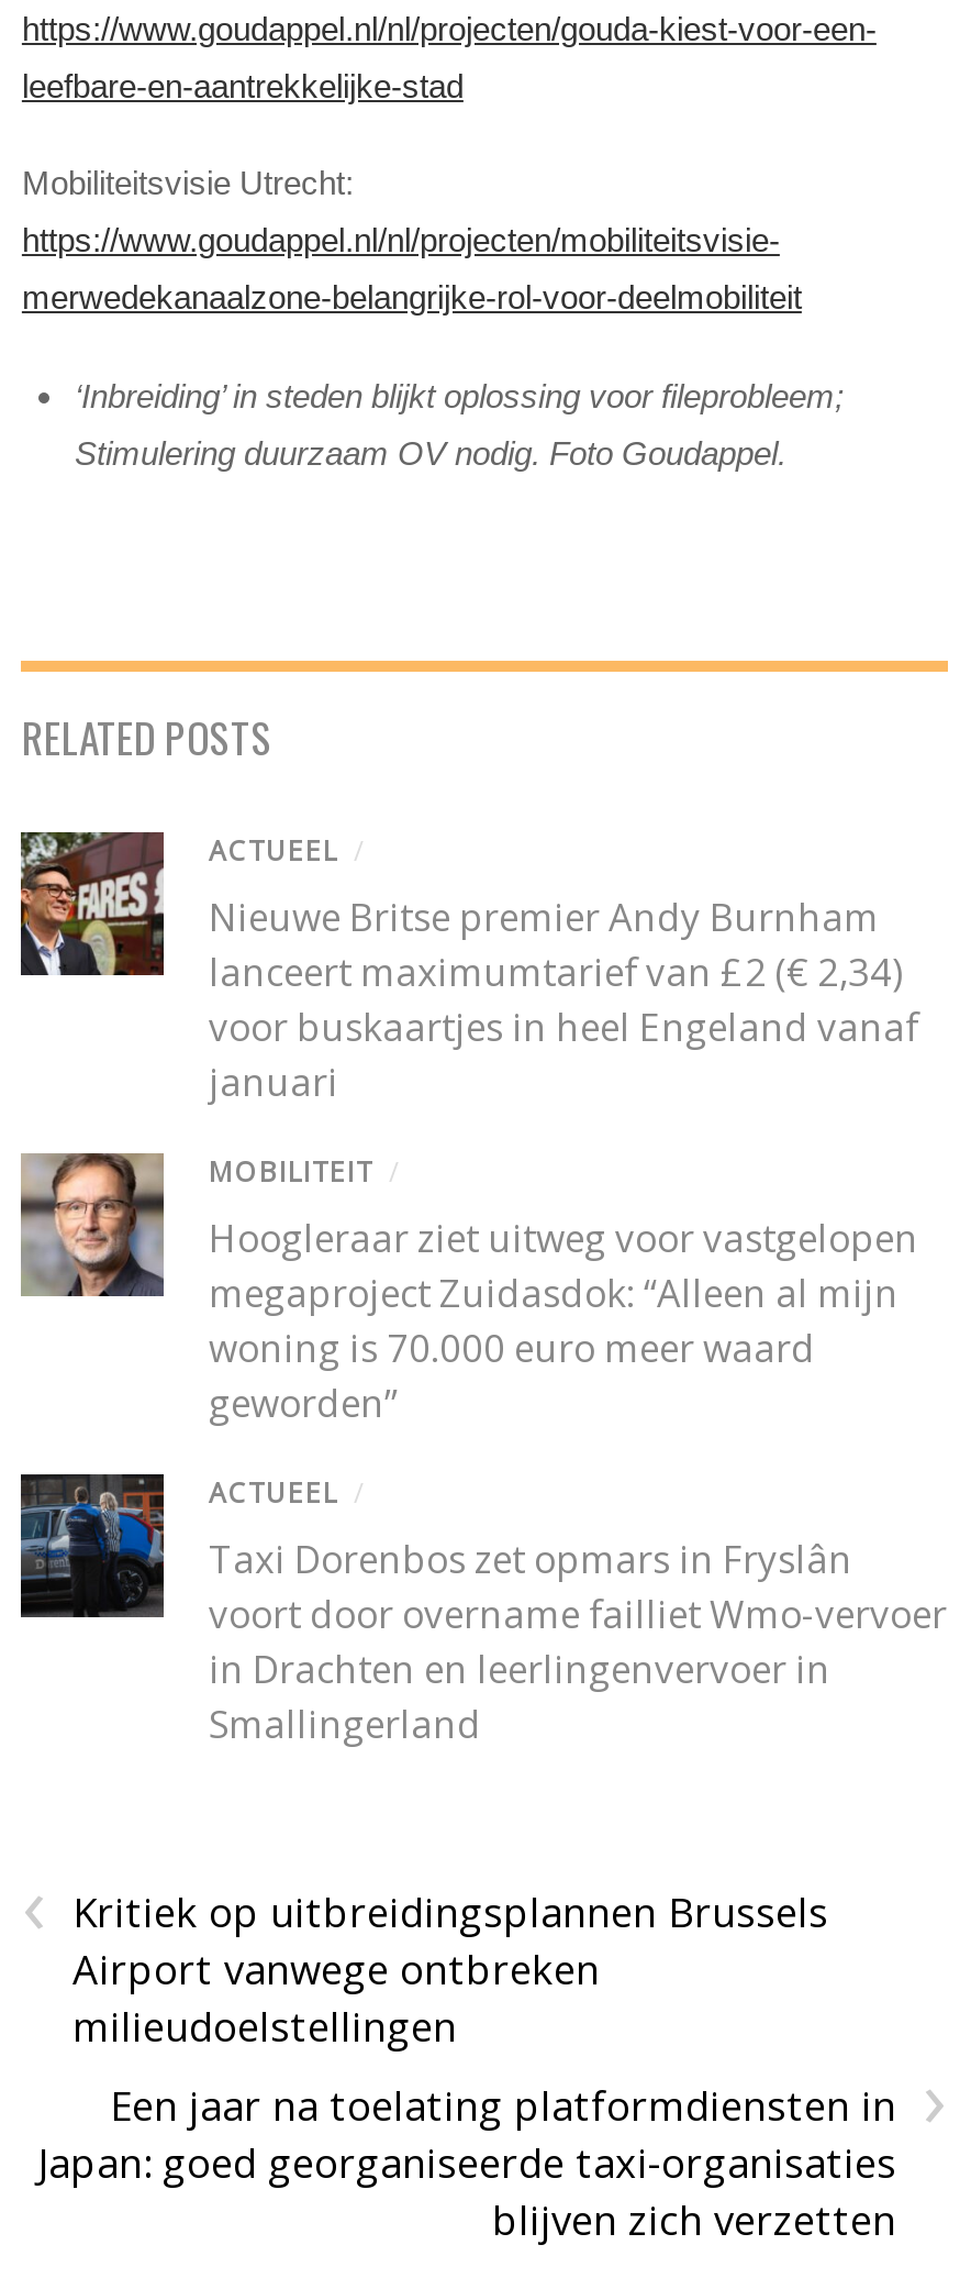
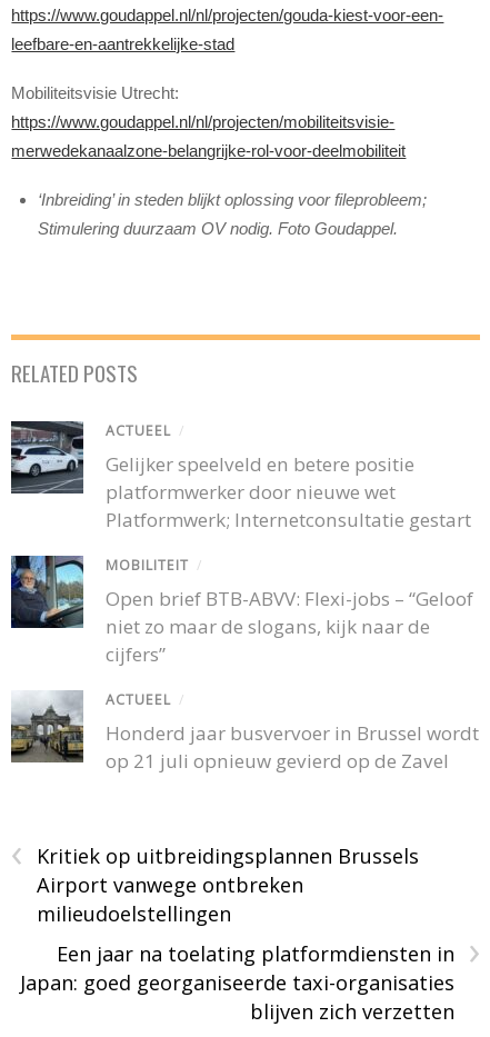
[19,830,918,1107] [image] | Nieuwe Britse premier Andy Burnham | lanceert maximumtarief van £2 (€ 2,34) | voor buskaartjes in heel Engeland vanaf | januari -> [10,420,472,532] [image] | Gelijker speelveld en betere positie | platformwerker door nieuwe wet | Platformwerk; Internetconsultatie gestart
[19,1151,918,1428] [image] | Hoogleraar ziet uitweg voor vastgelopen | megaproject Zuidasdok: “Alleen al mijn | woning is 70.000 euro meer waard | geworden” -> [10,555,474,667] [image] | Open brief BTB-ABVV: Flexi-jobs – “Geloof | niet zo maar de slogans, kijk naar de | cijfers”
[19,1472,947,1750] [image] | Taxi Dorenbos zet opmars in Fryslân | voort door overname failliet Wmo-vervoer | in Drachten en leerlingenvervoer in | Smallingerland -> [10,690,479,774] [image] | Honderd jaar busvervoer in Brussel wordt | op 21 juli opnieuw gevierd op de Zavel

